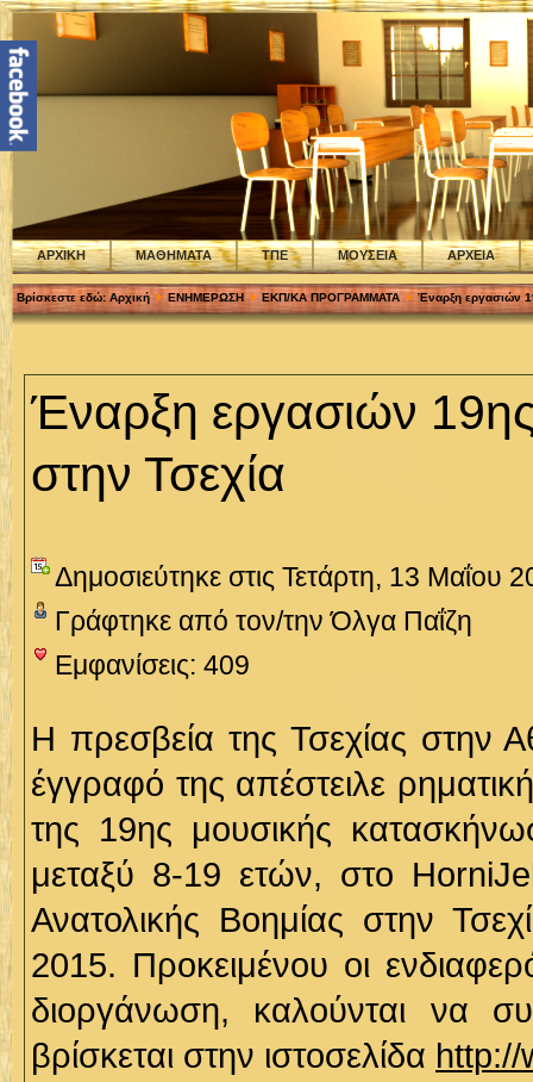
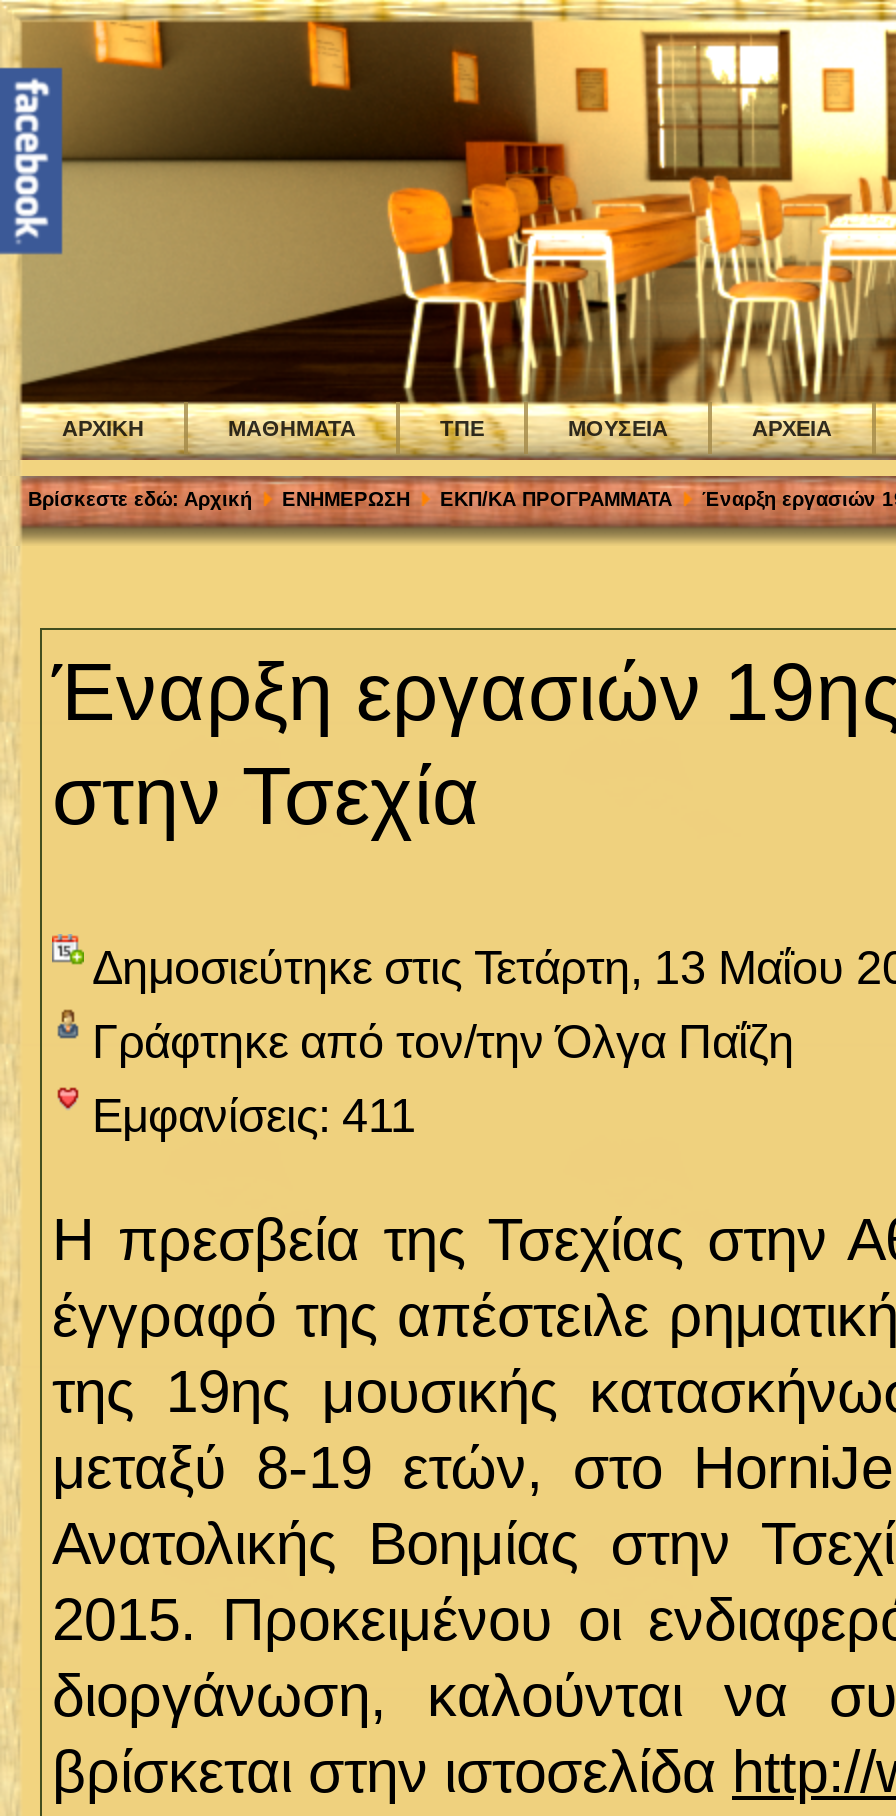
[55,649,250,680] Εμφανίσεις: 409 -> [92,1090,416,1142] Εμφανίσεις: 411

